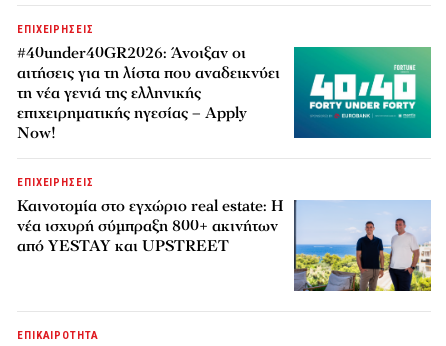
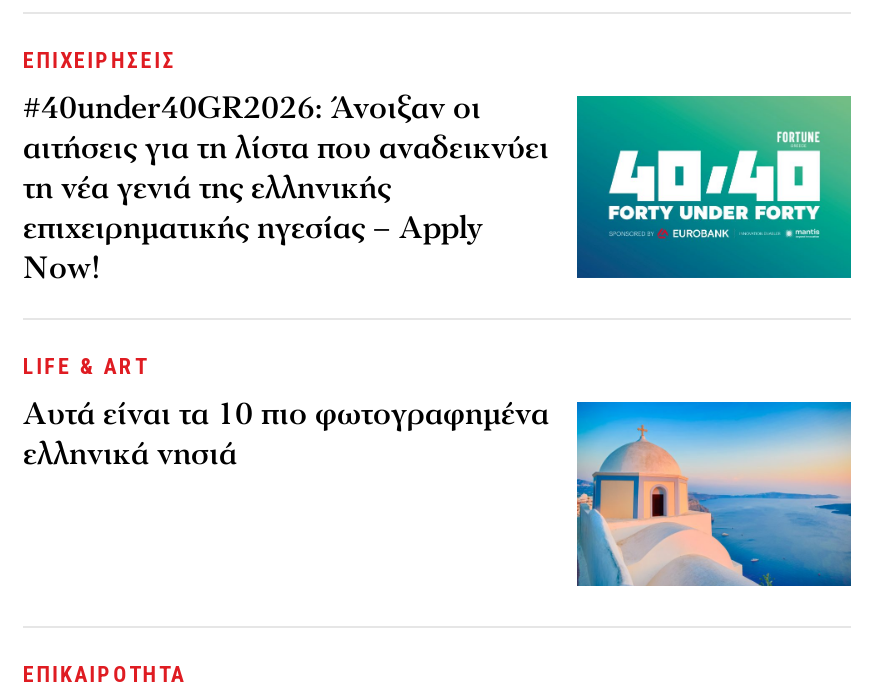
[17,176,432,292] [image] | ΕΠΙΧΕΙΡΗΣΕΙΣ | Καινοτομία στο εγχώριο real estate: Η | νέα ισχυρή σύμπραξη 800+ ακινήτων | από YESTAY και UPSTREET -> [23,354,853,588] [image] | LIFE & ART | Αυτά είναι τα 10 πιο φωτογραφημένα | ελληνικά νησιά

